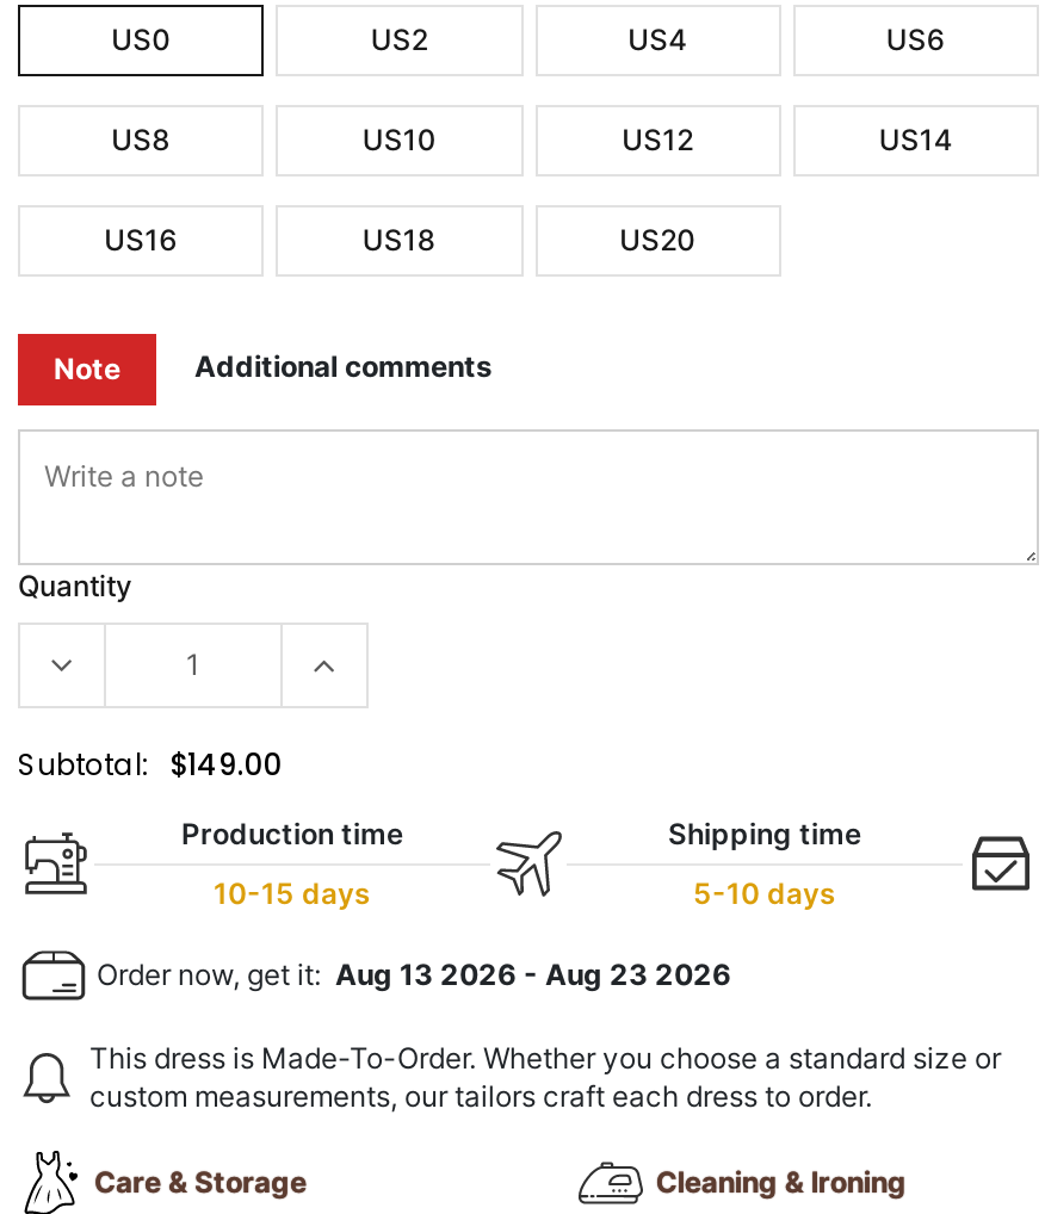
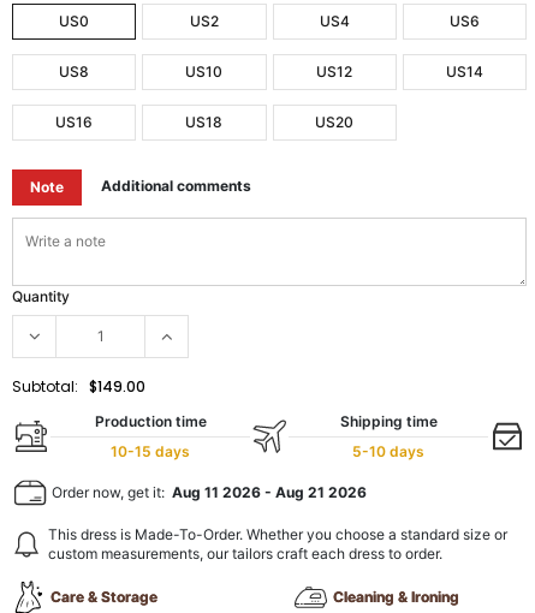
[89,955,731,991] Order now, get it: Aug 13 2026 - Aug 23 2026 -> [48,483,367,501] Order now, get it: Aug 11 2026 - Aug 21 2026

